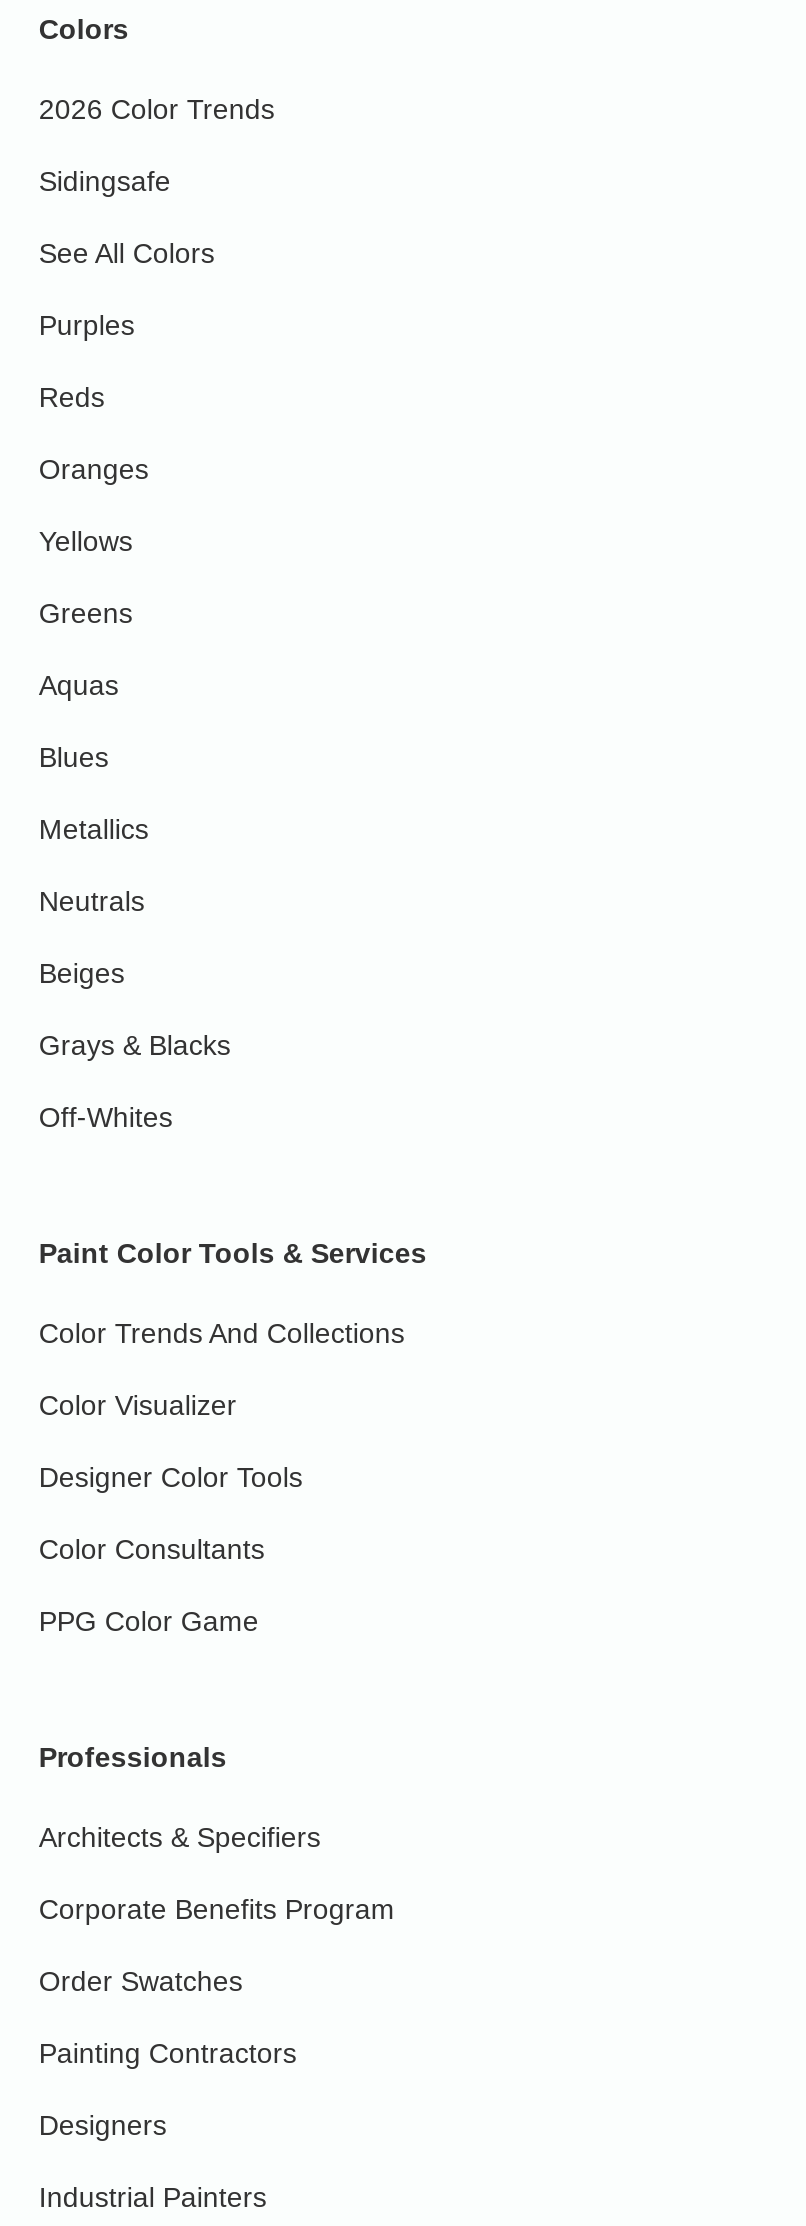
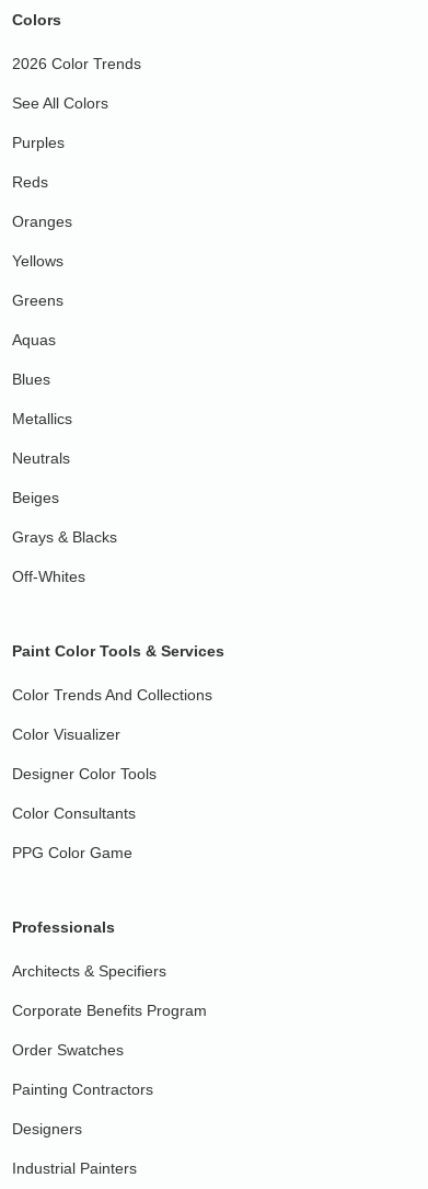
[39,166,171,198] Sidingsafe -> none

